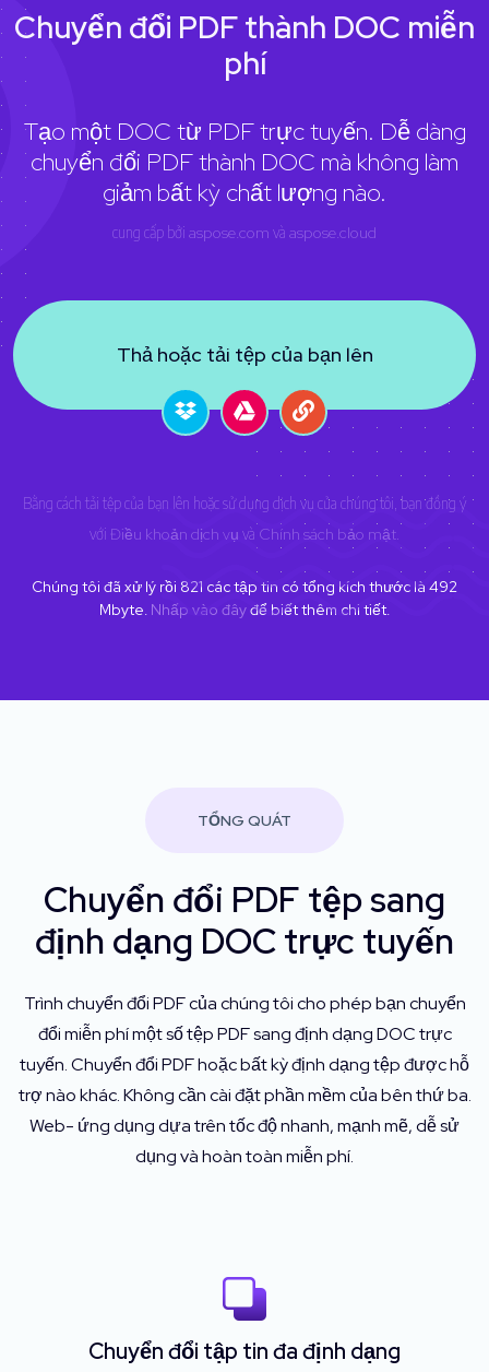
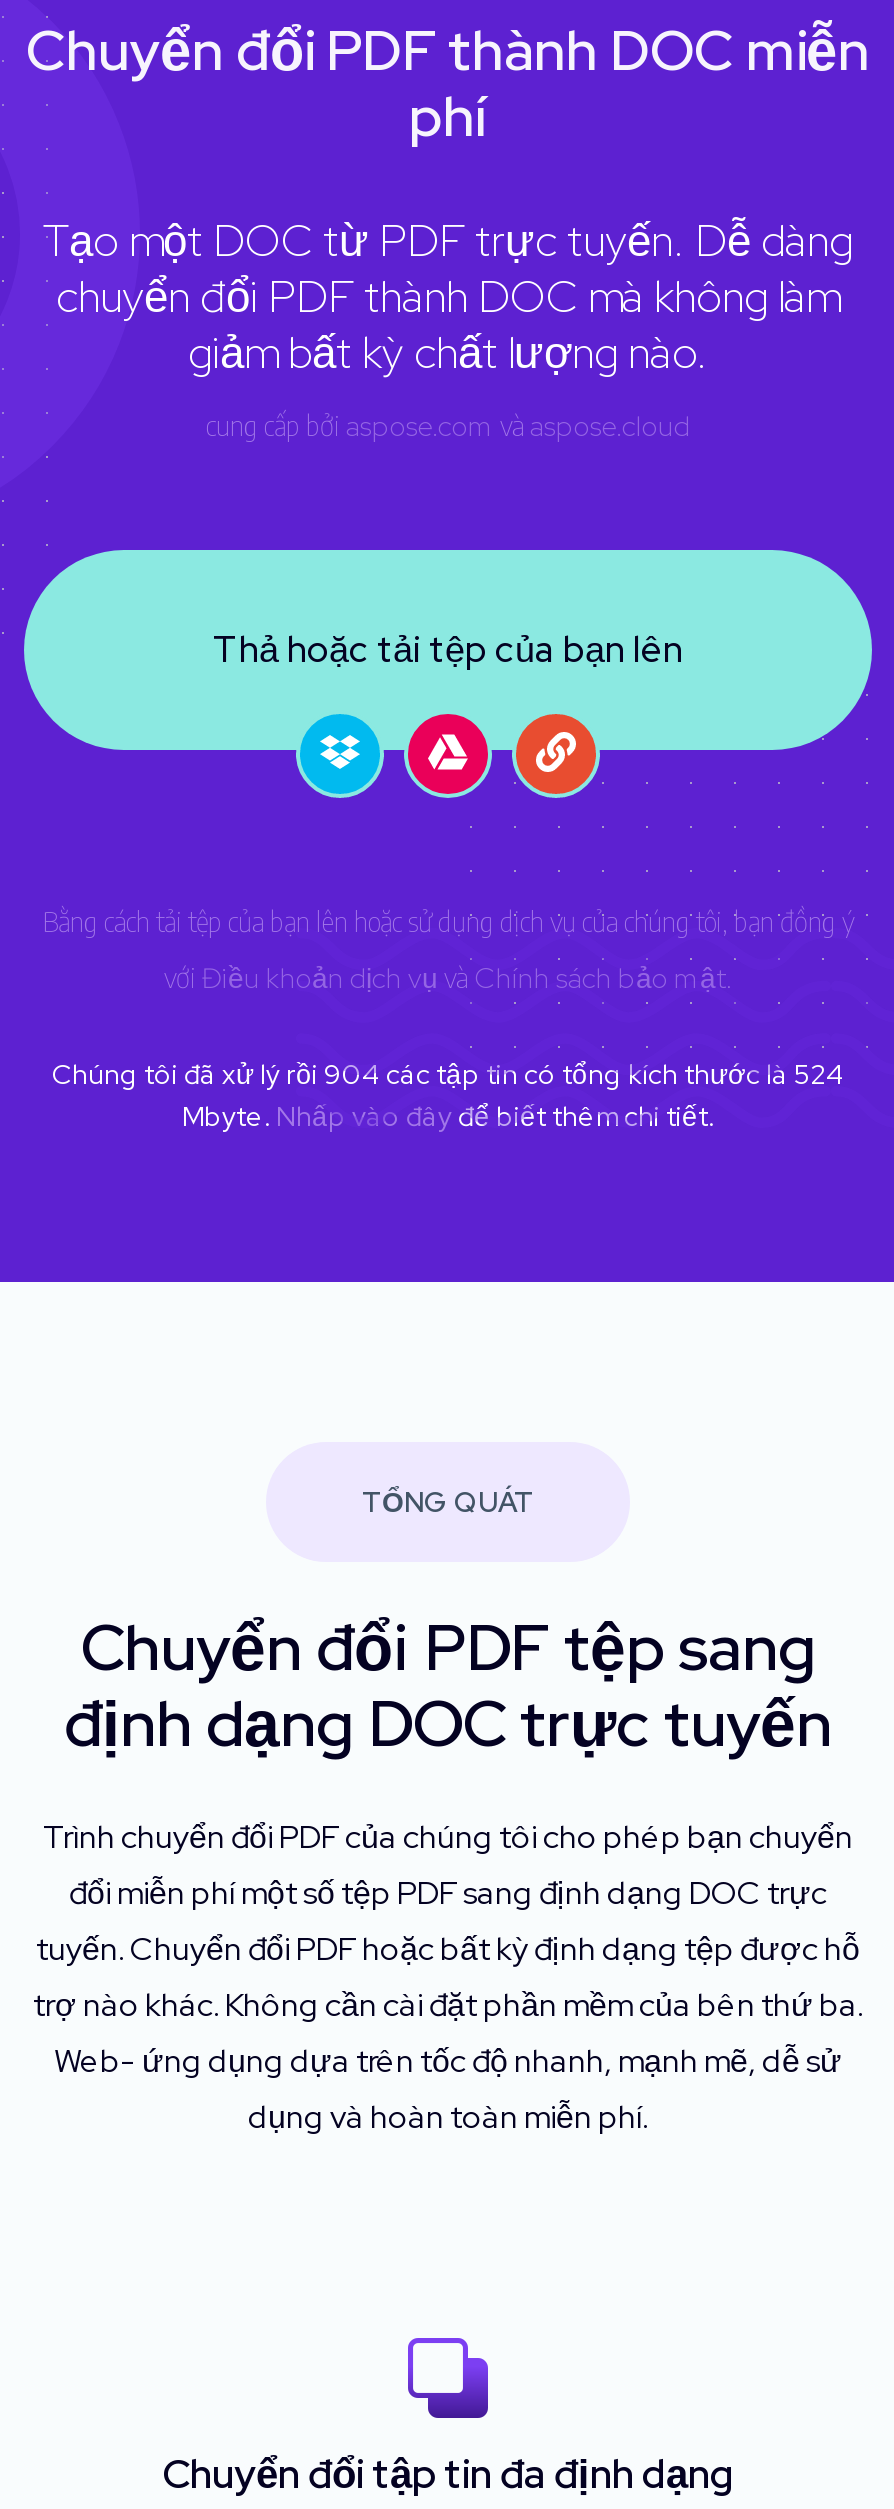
[32,576,457,596] Chúng tôi đã xử lý rồi 821 các tập tin có tổng kích thước là 492 -> [52,1055,844,1091] Chúng tôi đã xử lý rồi 904 các tập tin có tổng kích thước là 524

